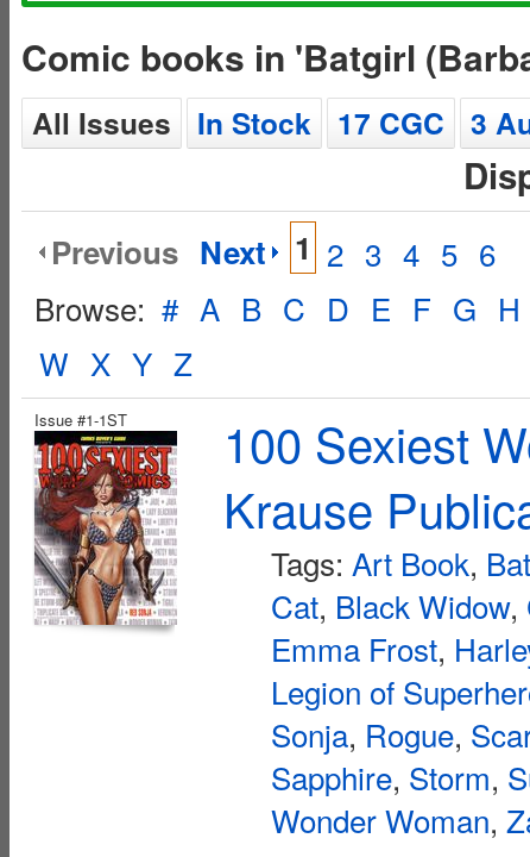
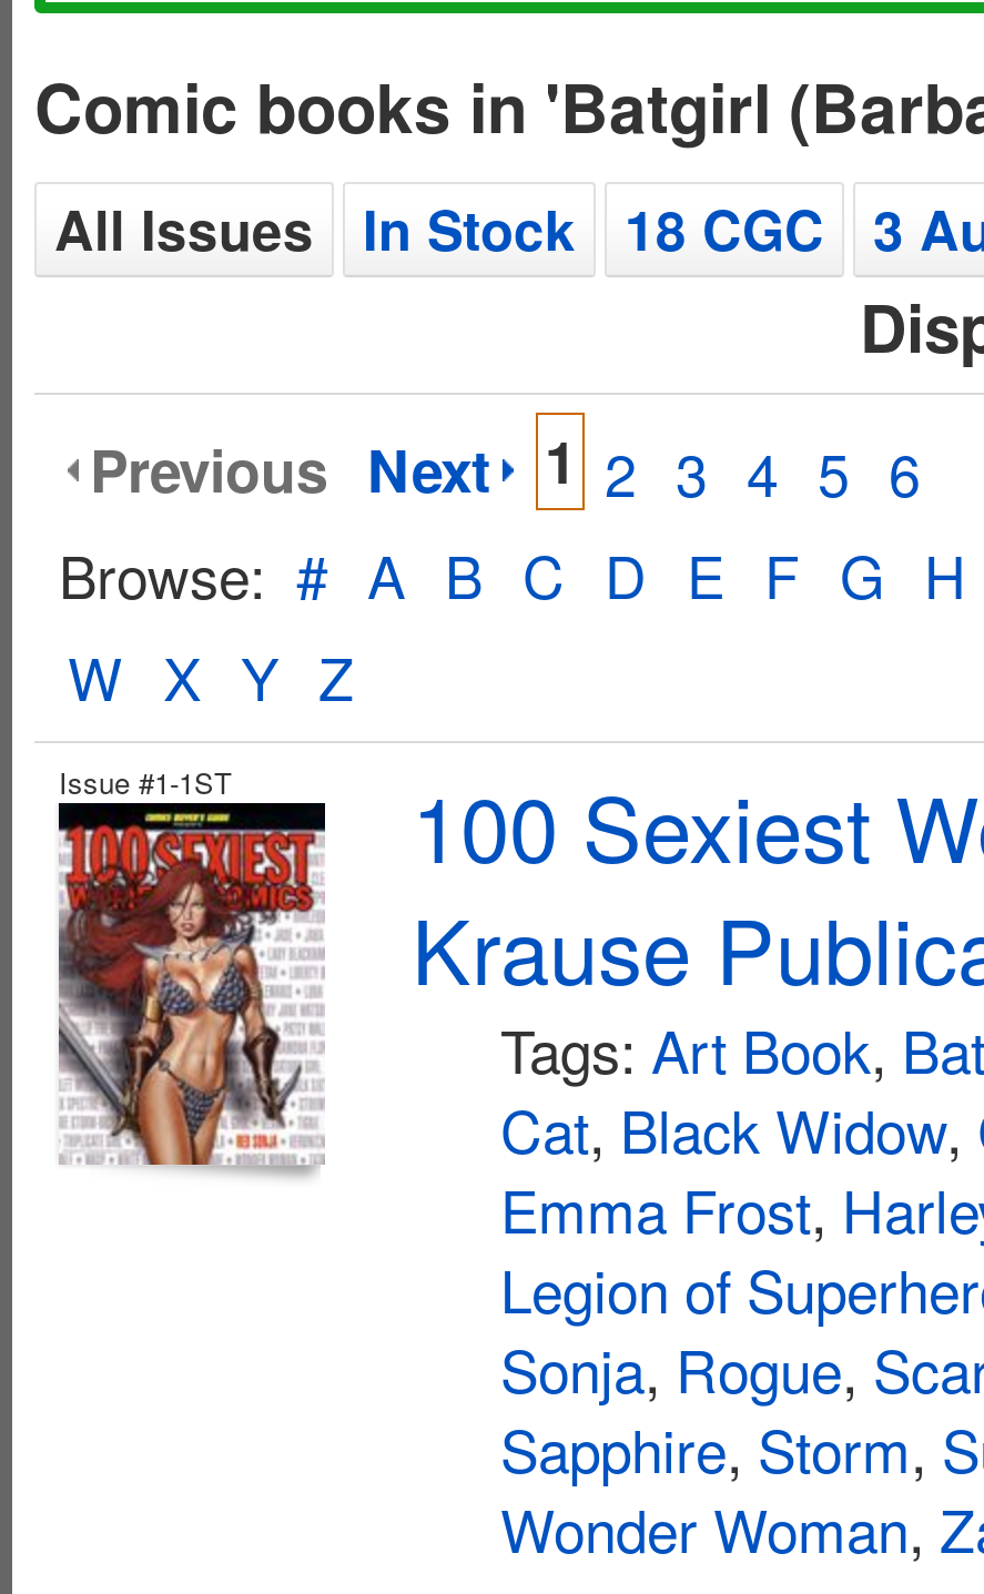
[337,101,444,144] 17 CGC -> [625,189,824,268] 18 CGC

